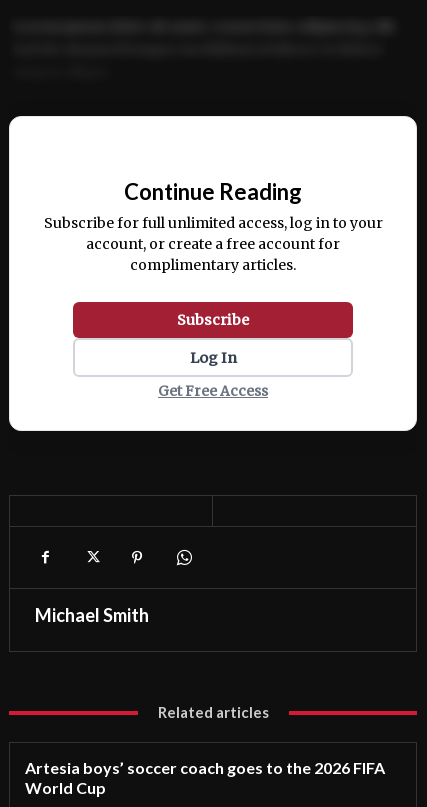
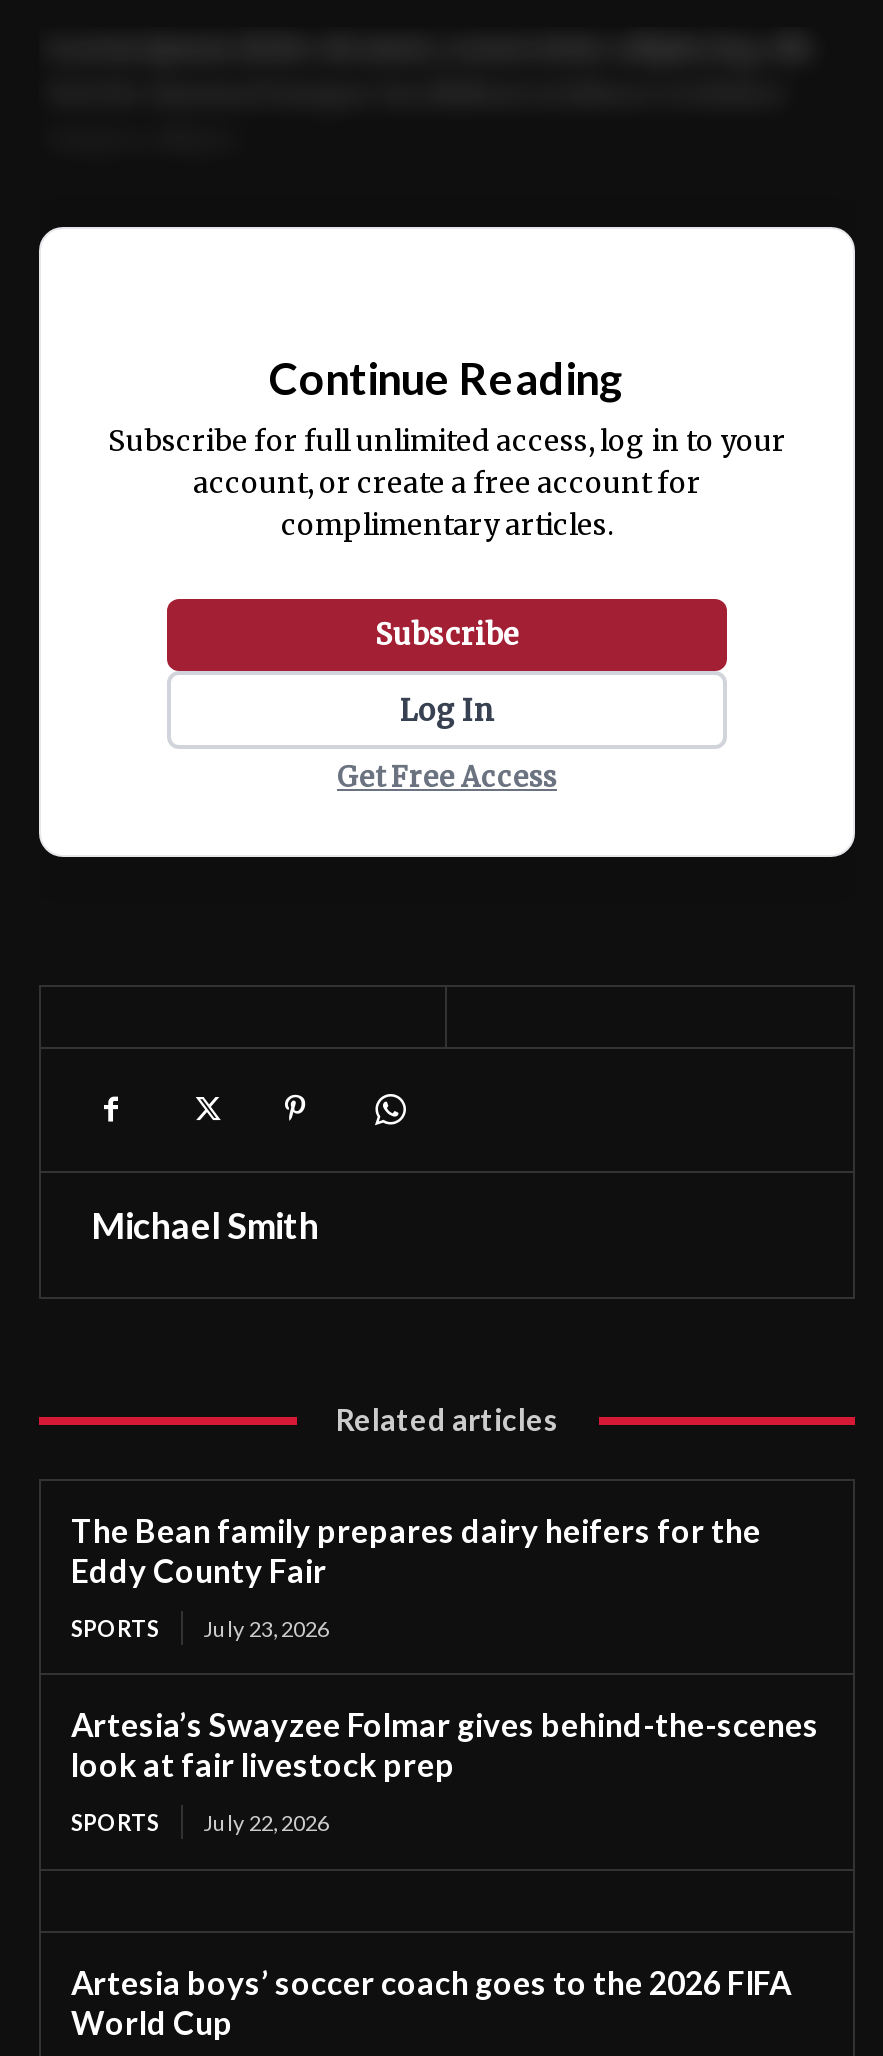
none -> [71,1512,819,1836] The Bean family prepares dairy heifers for the | Eddy County Fair | SPORTS | July 23, 2026 | Artesia’s Swayzee Folmar gives behind-the-scenes | look at fair livestock prep | SPORTS | July 22, 2026

